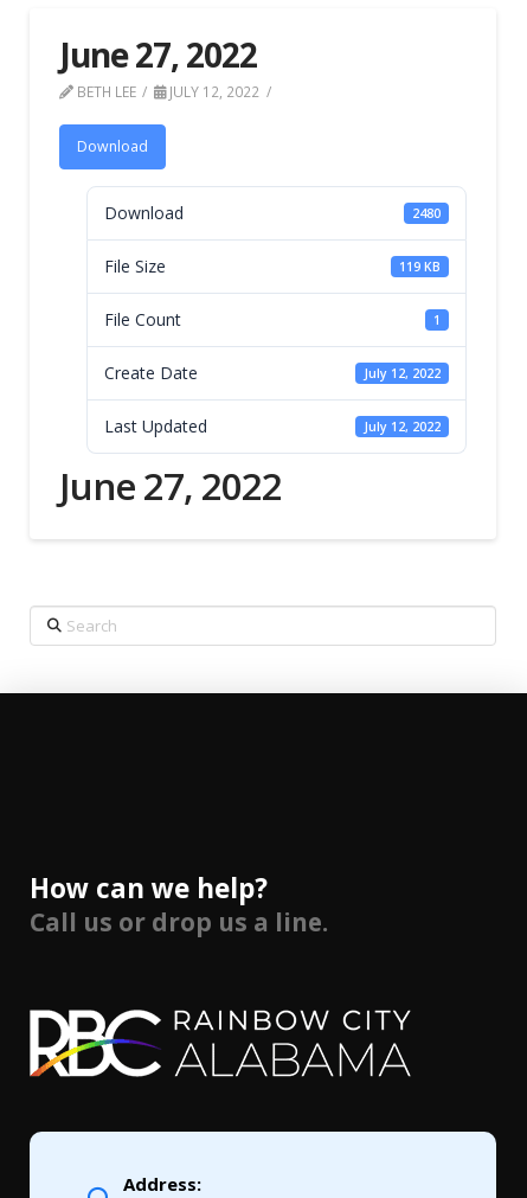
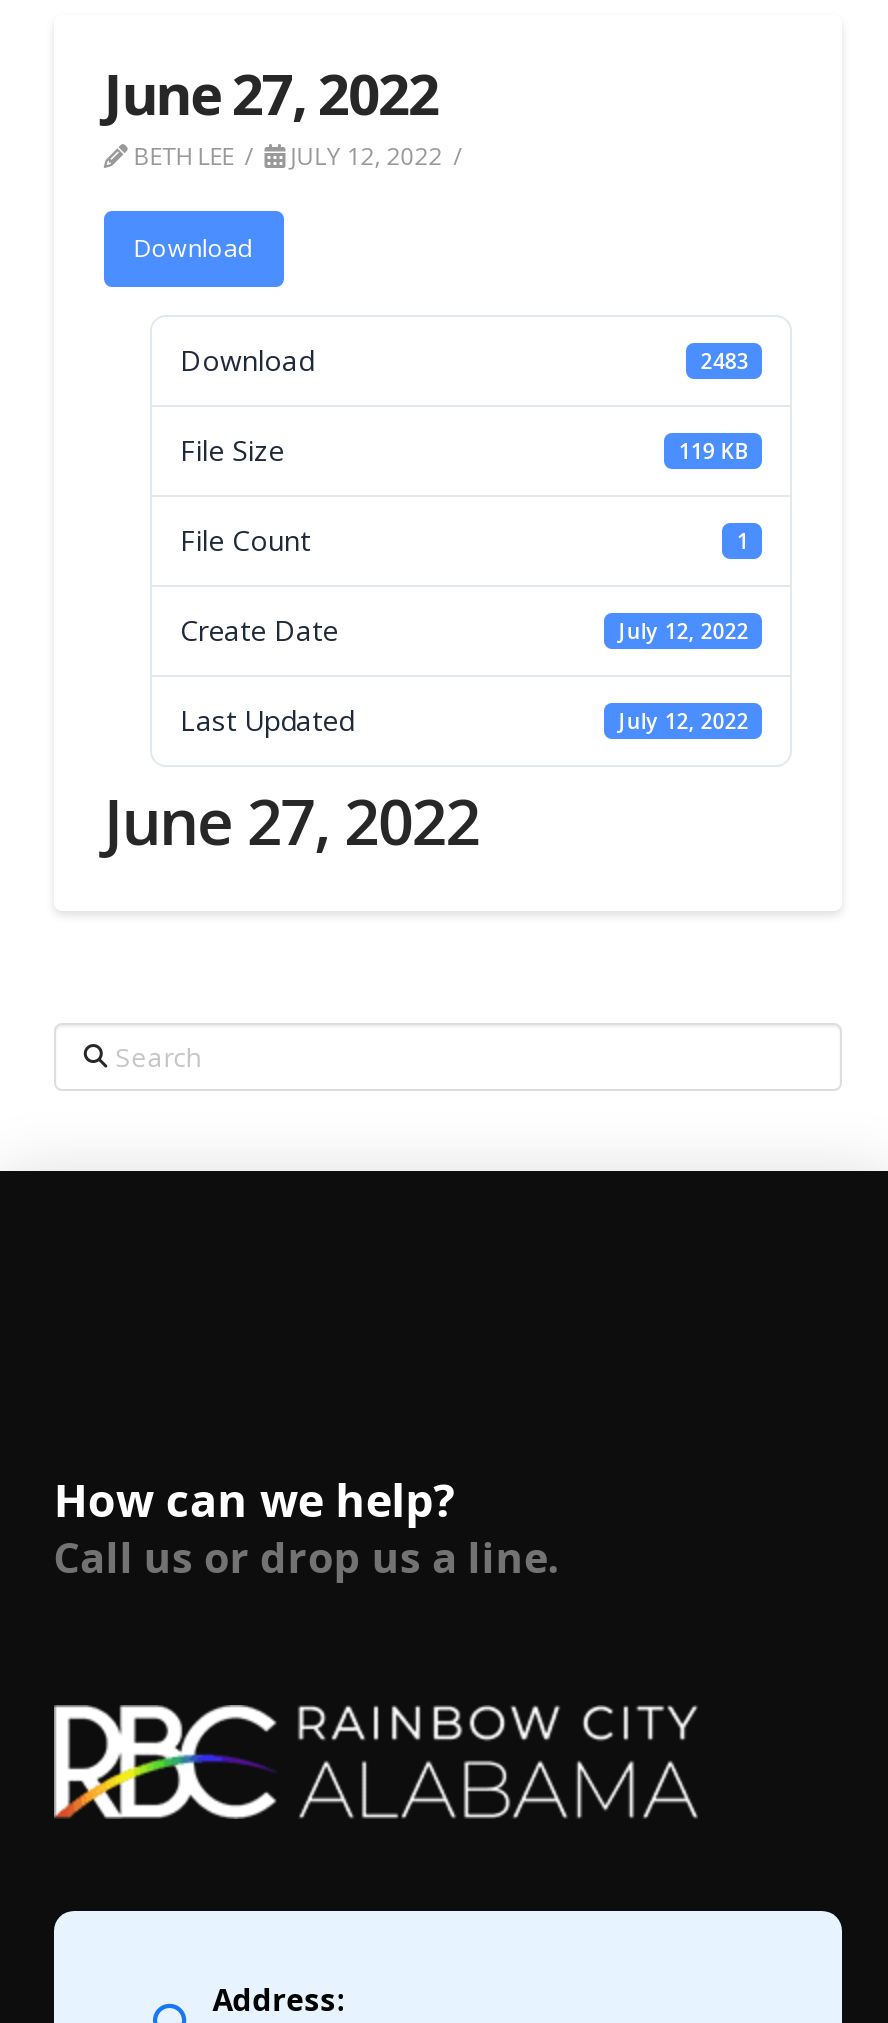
[412,205,441,221] 2480 -> [701,347,749,375] 2483

